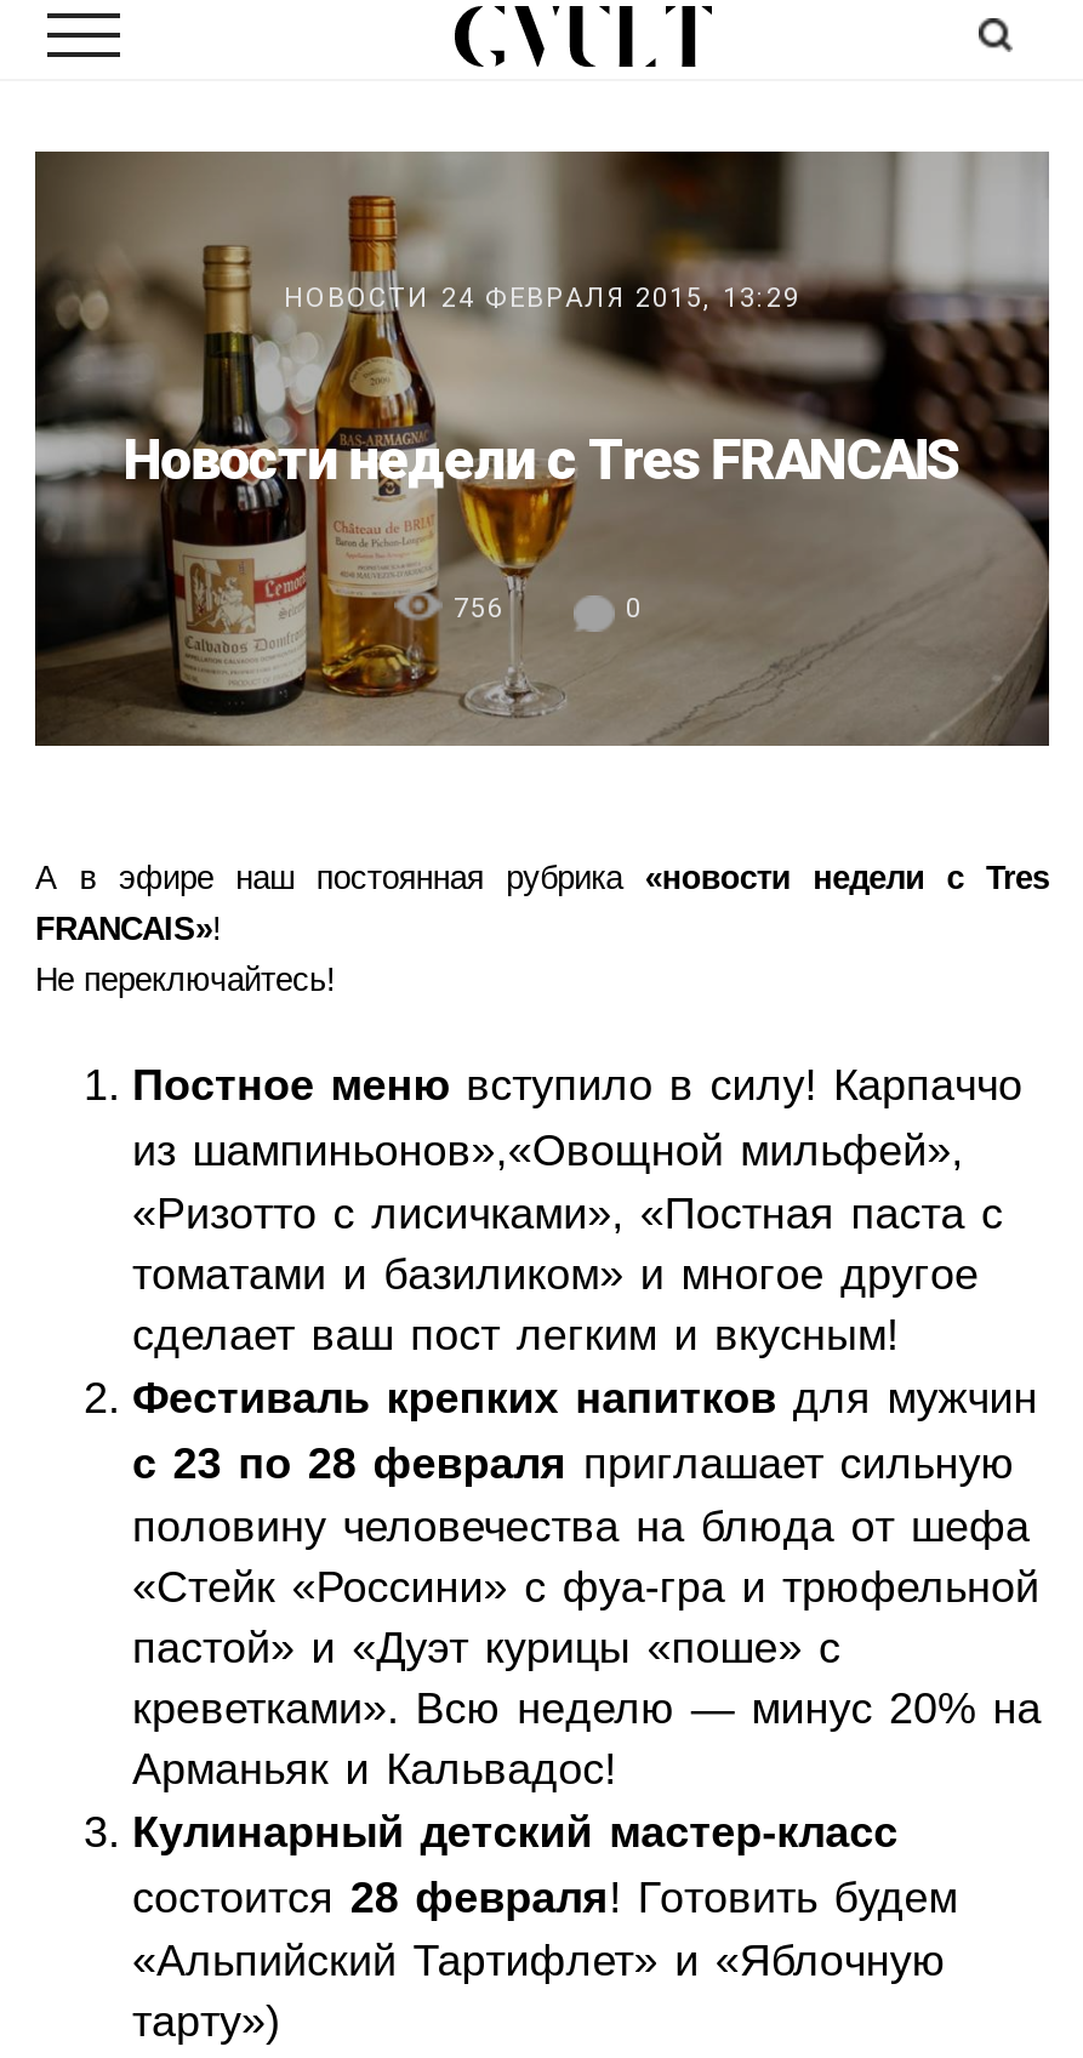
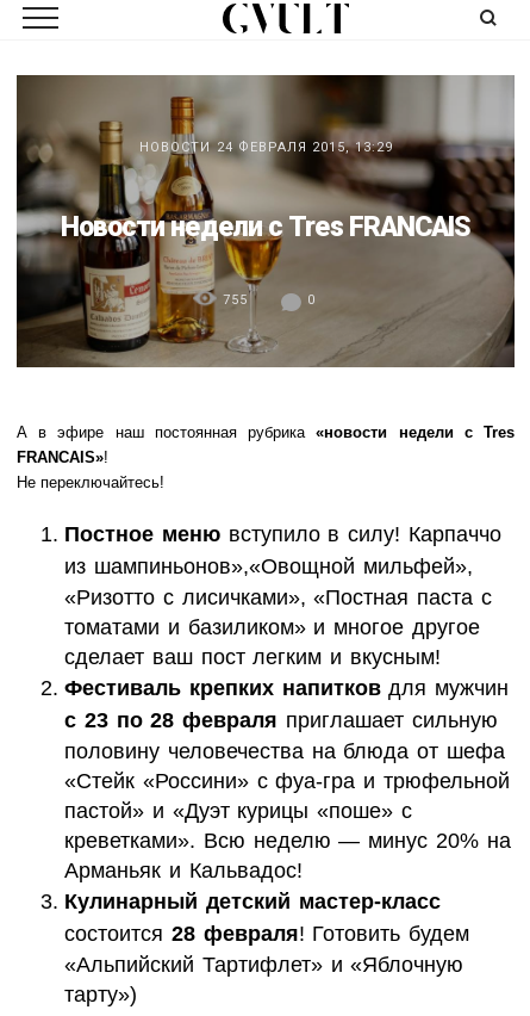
[454,593,505,625] 756 -> [222,292,247,308] 755

